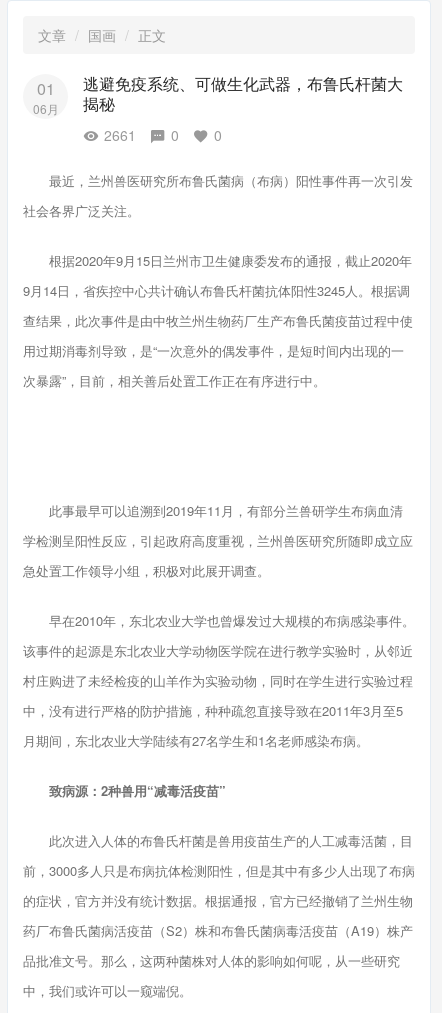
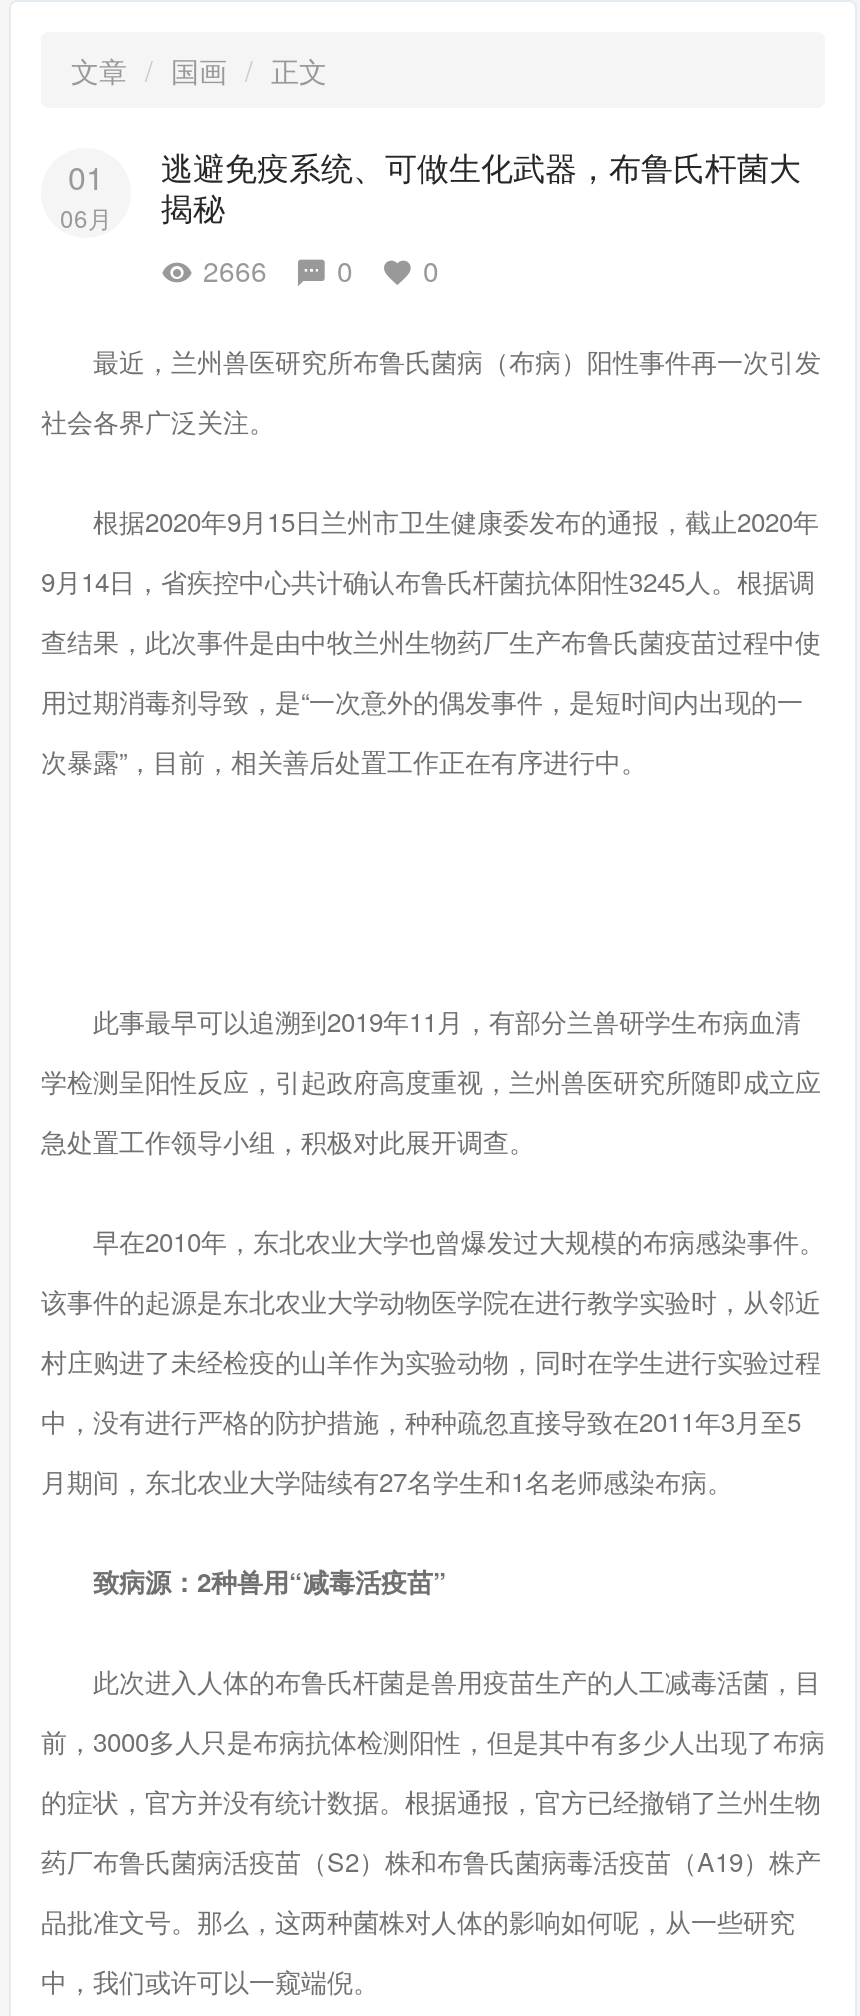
[104,125,222,145] 2661 0 0 -> [203,250,439,290] 2666 0 0

